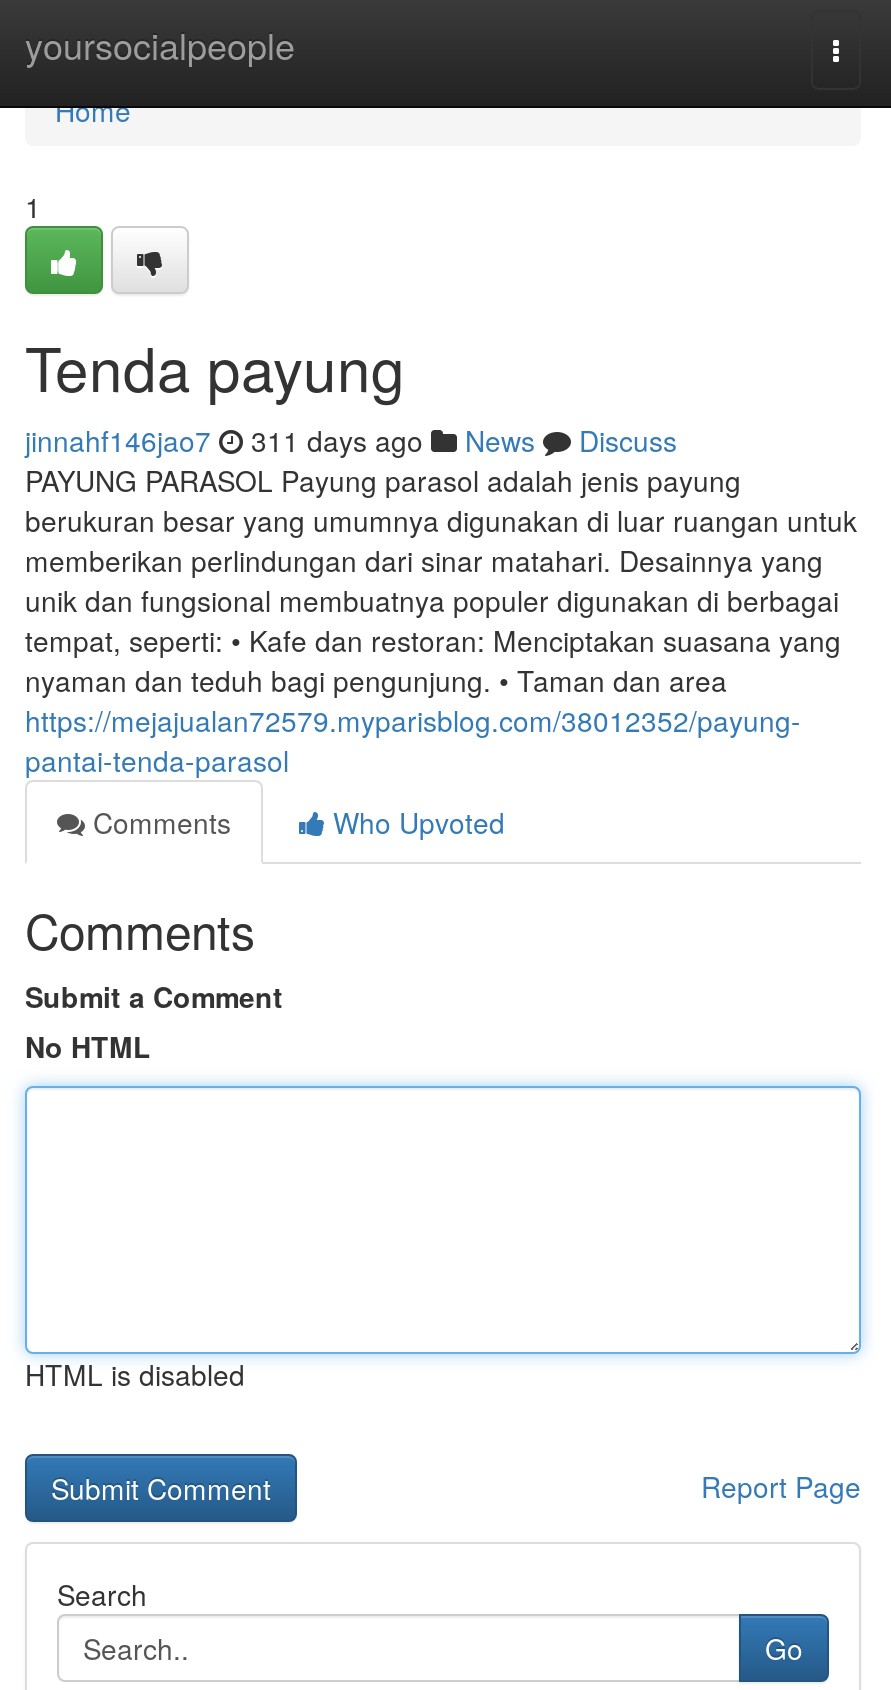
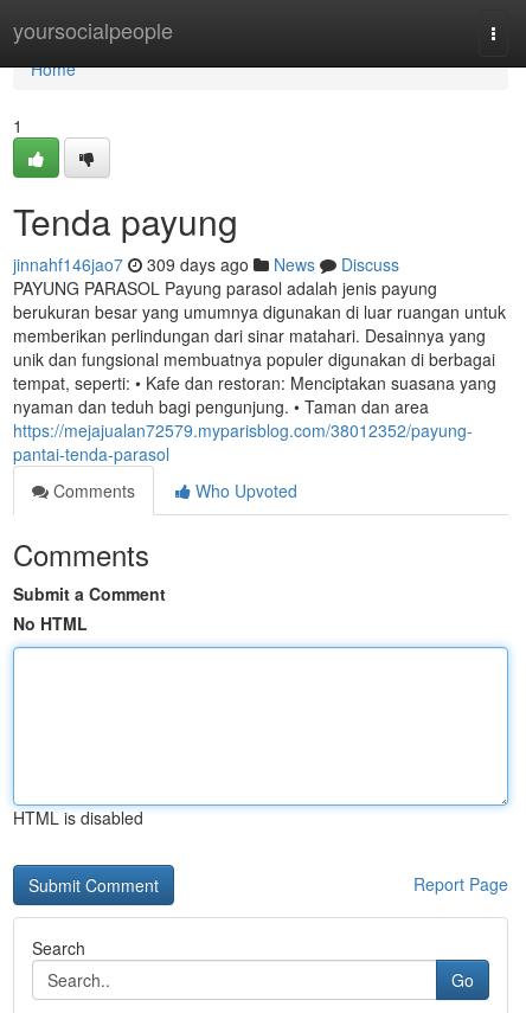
[25,420,677,460] jinnahf146jao7 311 days ago News Discuss -> [13,252,399,276] jinnahf146jao7 309 days ago News Discuss

